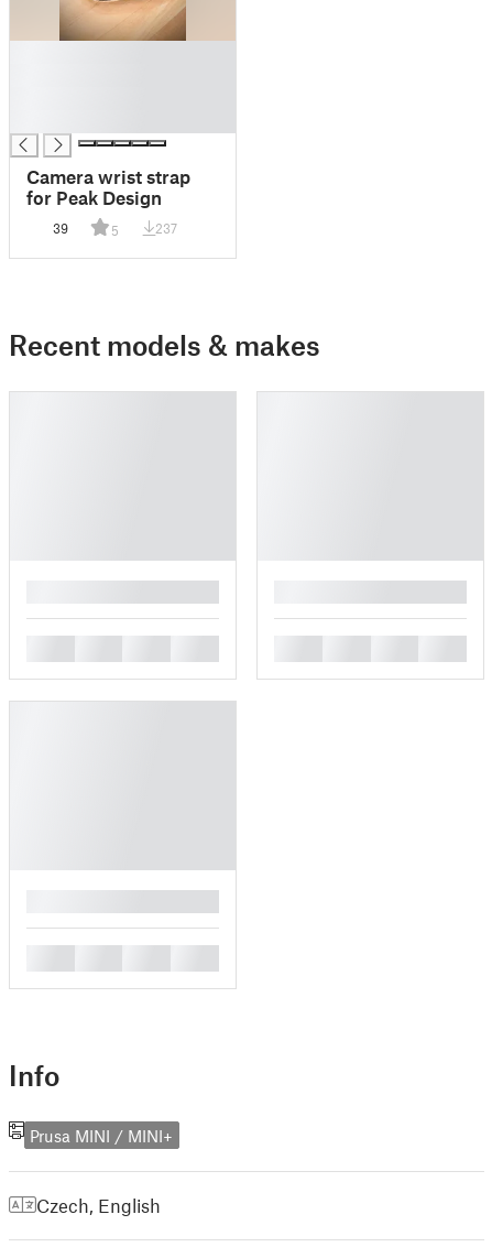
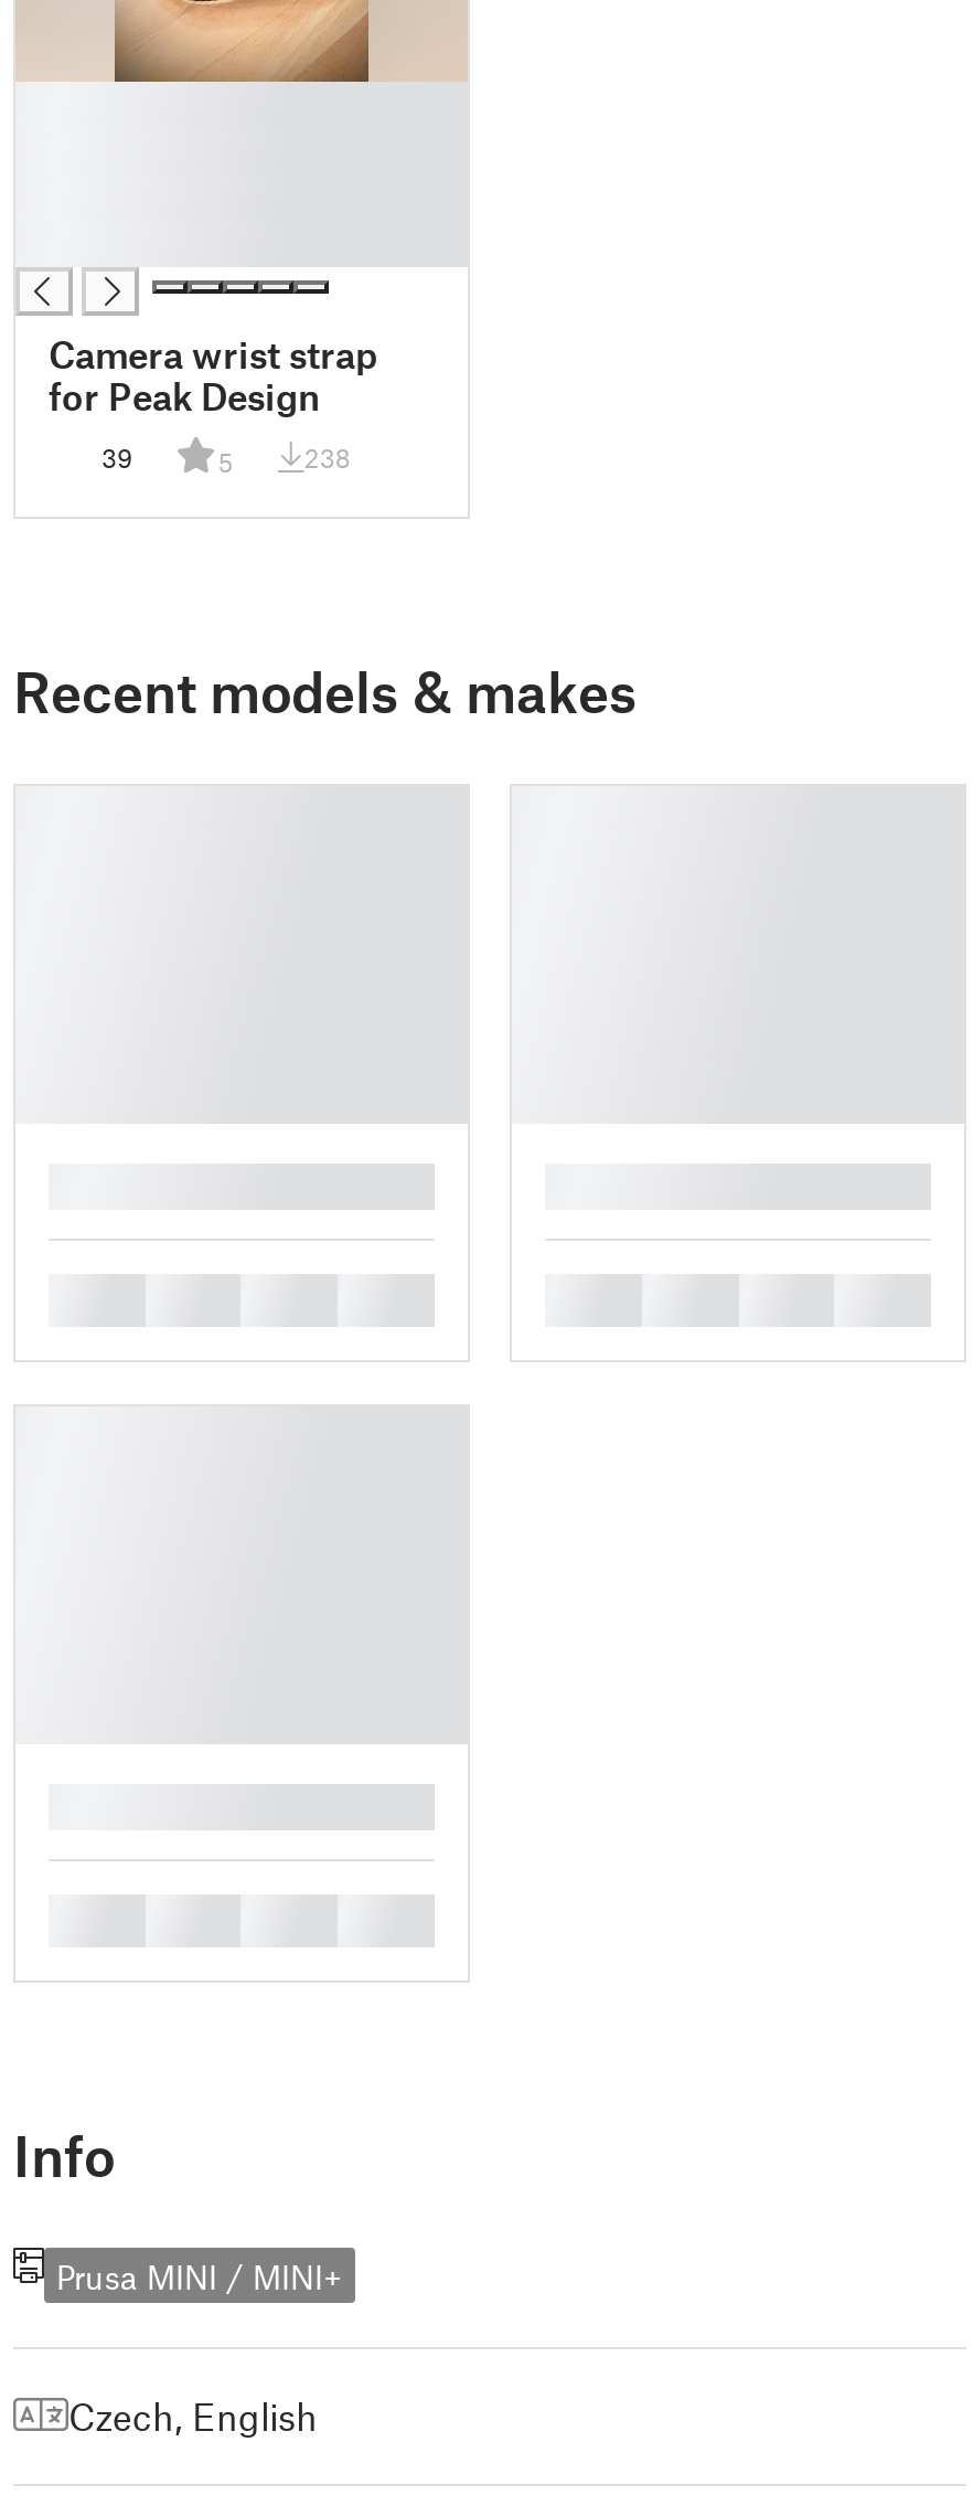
[155,220,177,236] 237 -> [304,441,350,472] 238

